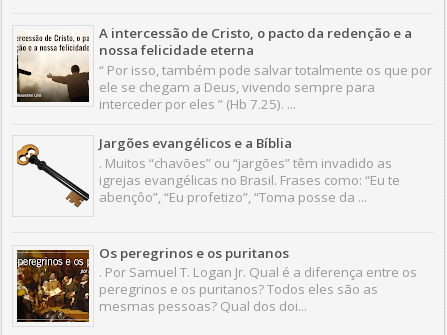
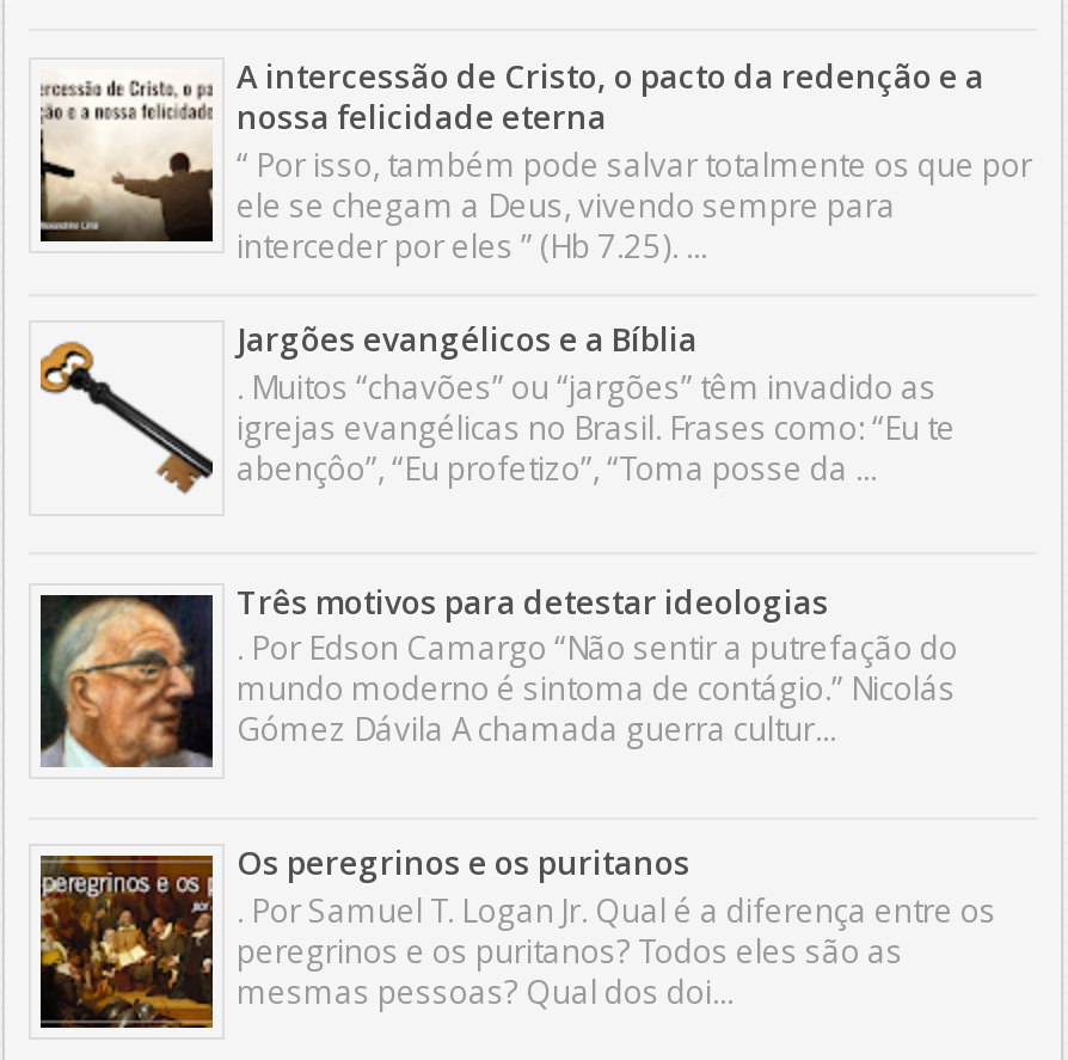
none -> [38,580,958,770] [image] | Três motivos para detestar ideologias | . Por Edson Camargo “Não sentir a putrefação do | mundo moderno é sintoma de contágio.” Nicolás | Gómez Dávila A chamada guerra cultur...

